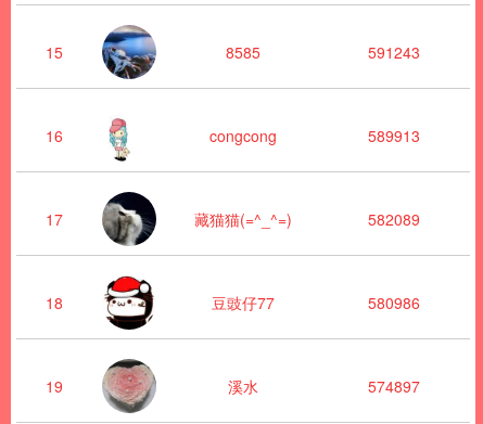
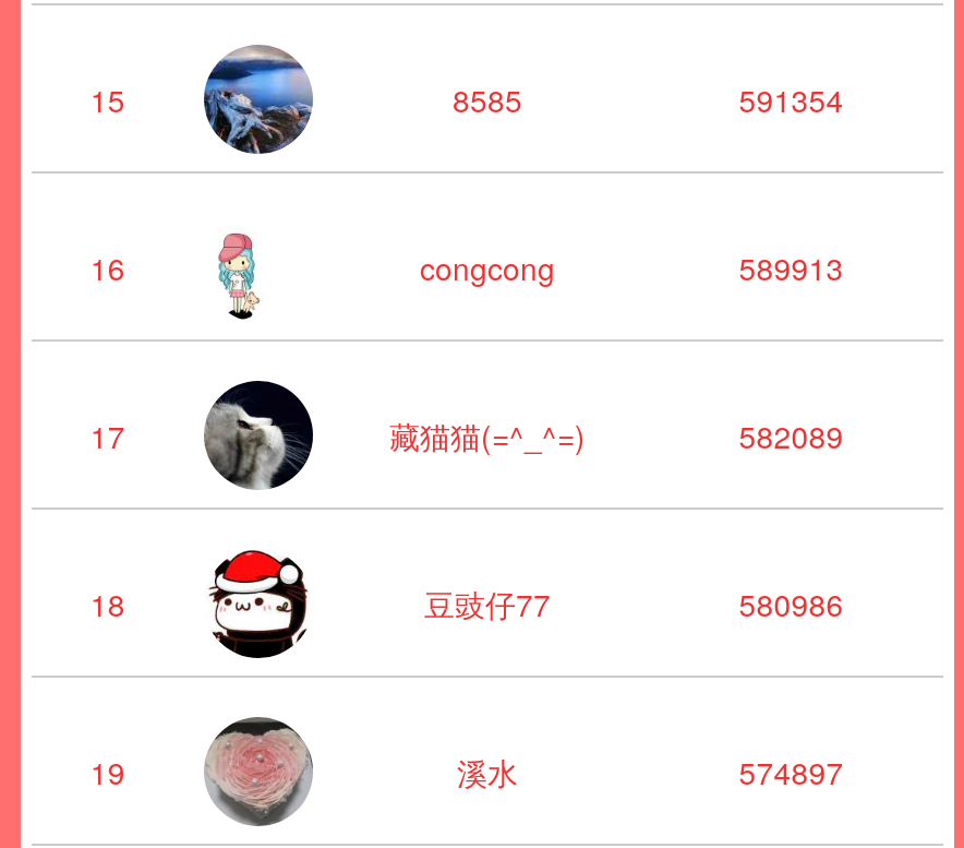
[368,41,420,62] 591243 -> [739,76,844,120] 591354

